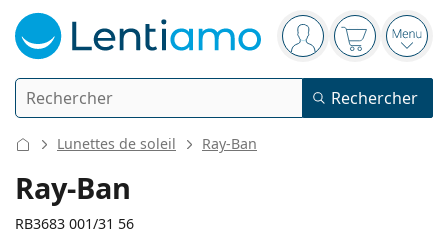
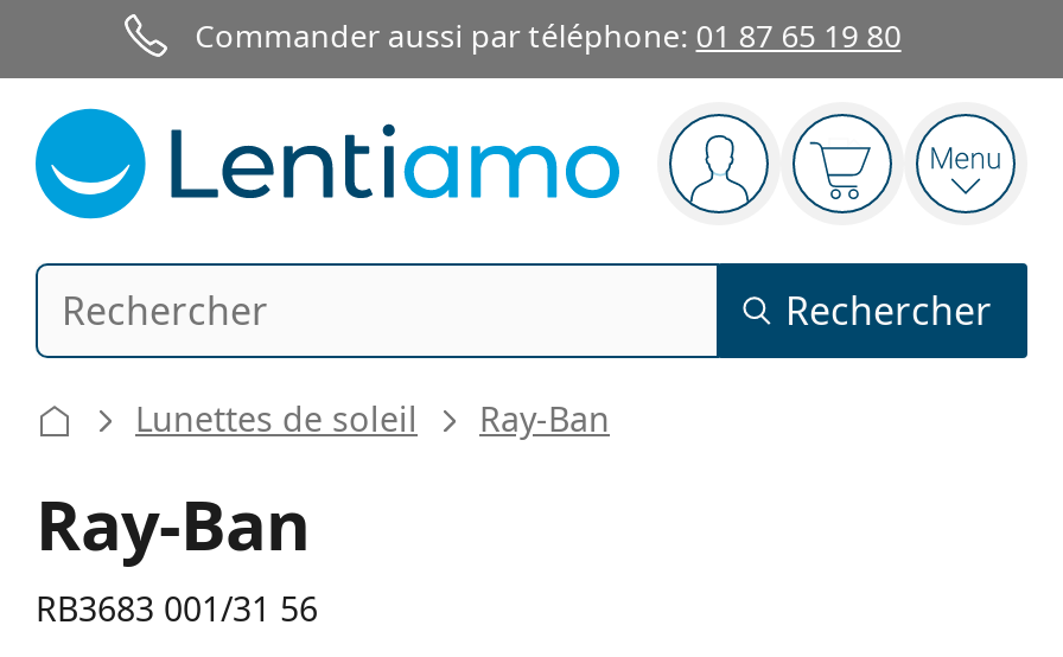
none -> [195,14,901,57] Commander aussi par téléphone: 01 87 65 19 80

